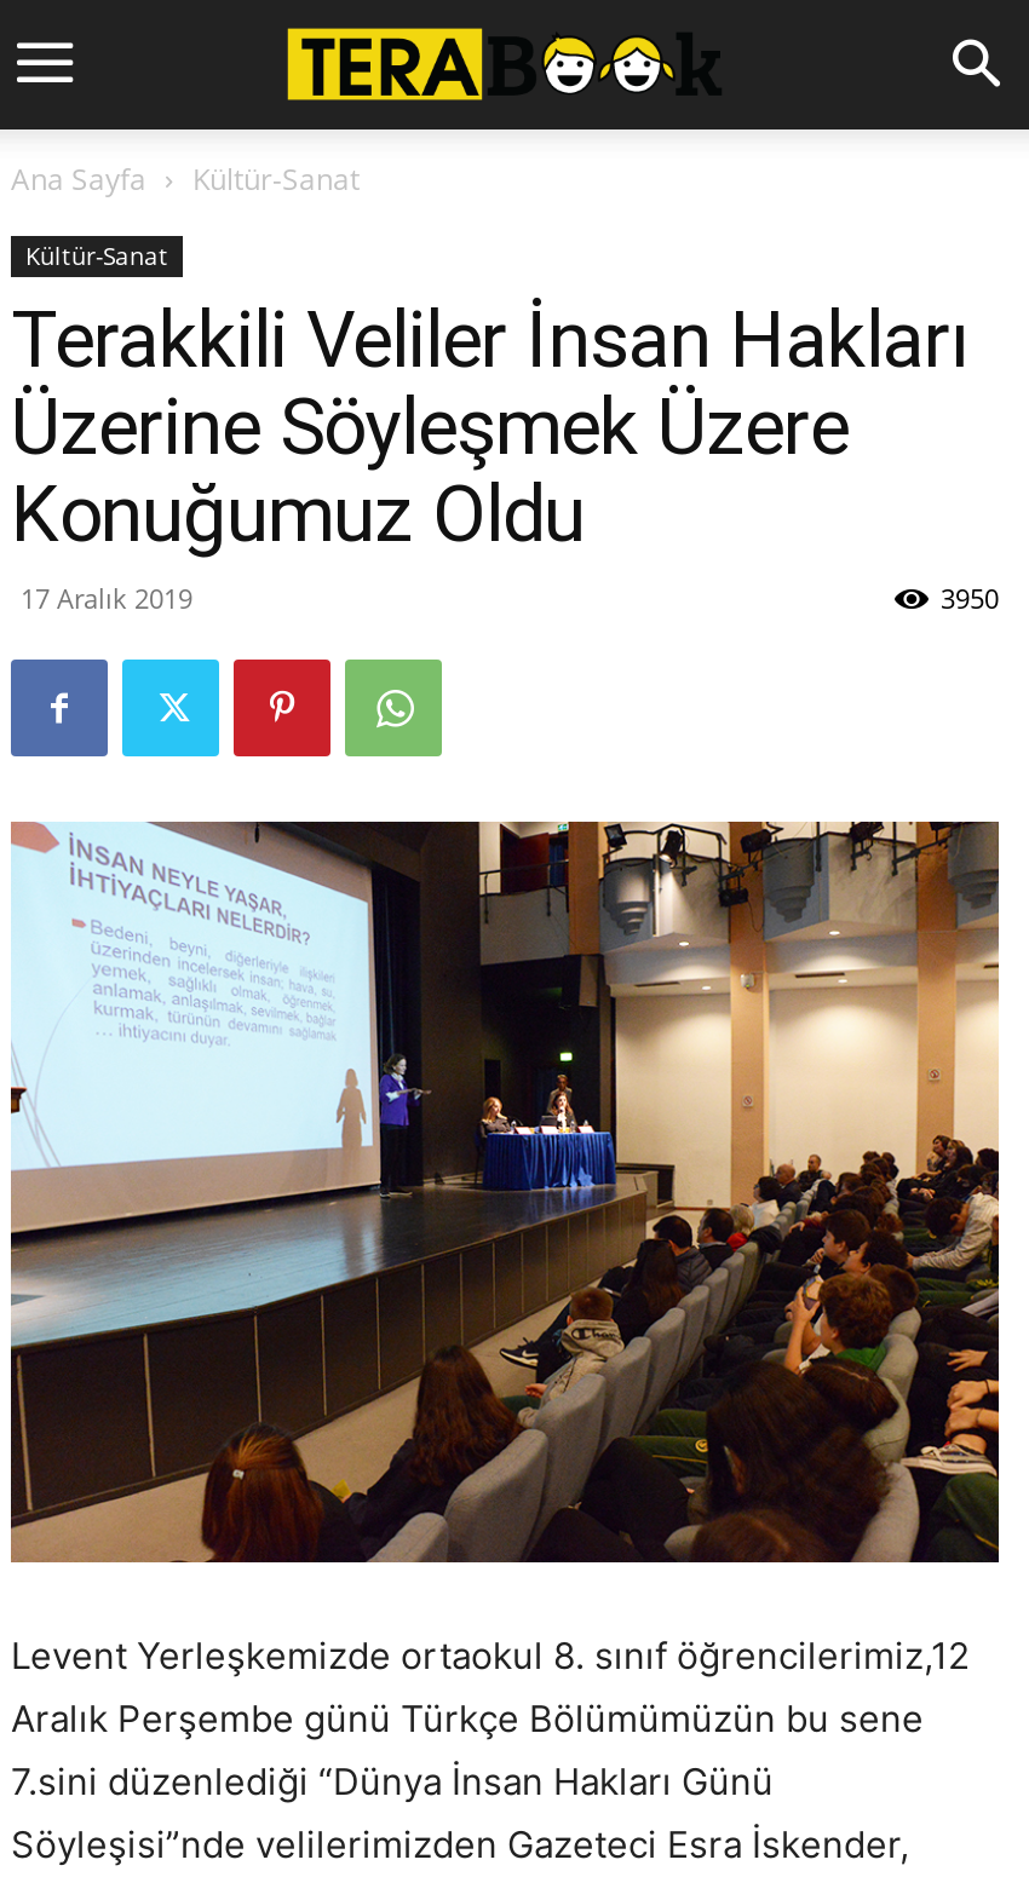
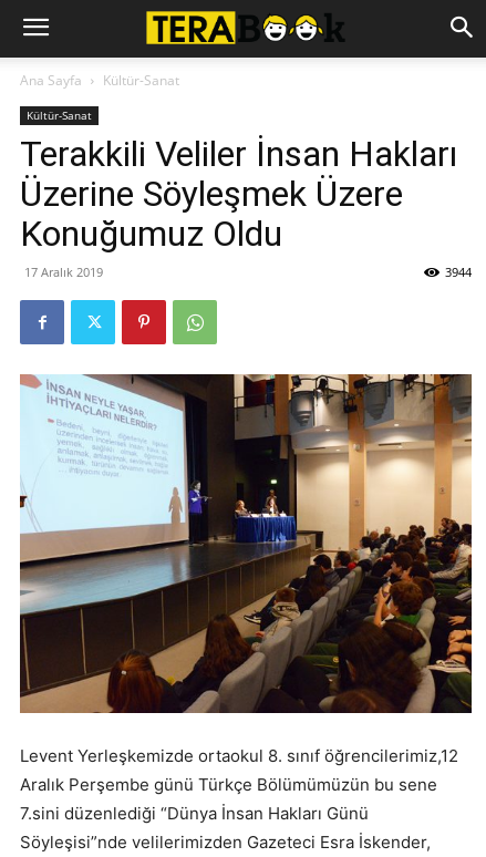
[941,580,999,616] 3950 -> [445,264,472,280] 3944

